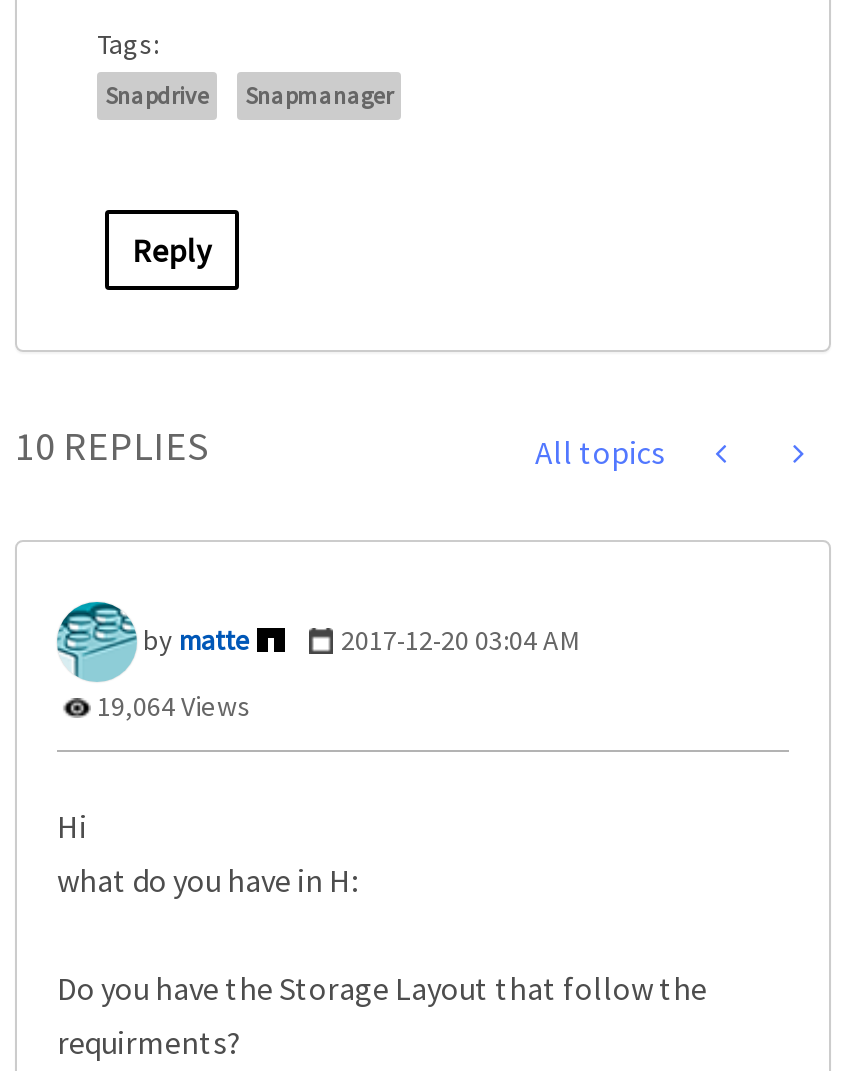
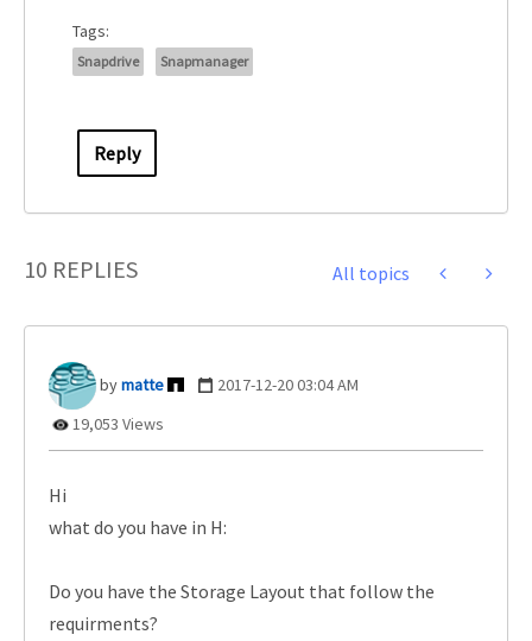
[91,689,251,725] 19,064 Views -> [69,414,164,435] 19,053 Views

